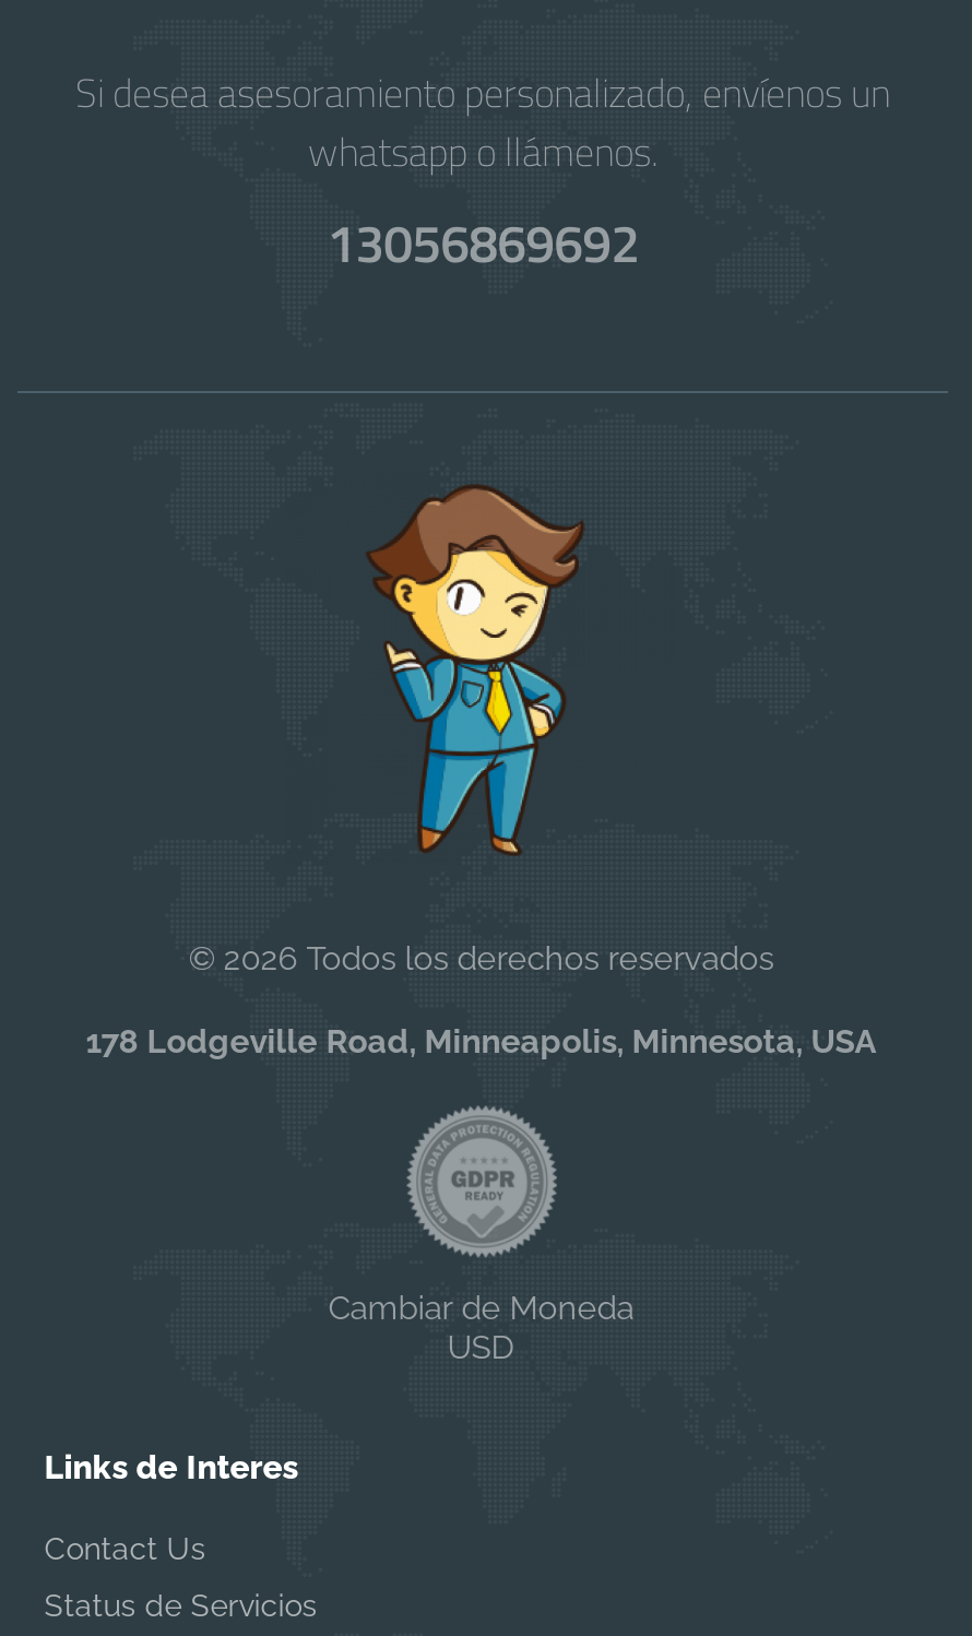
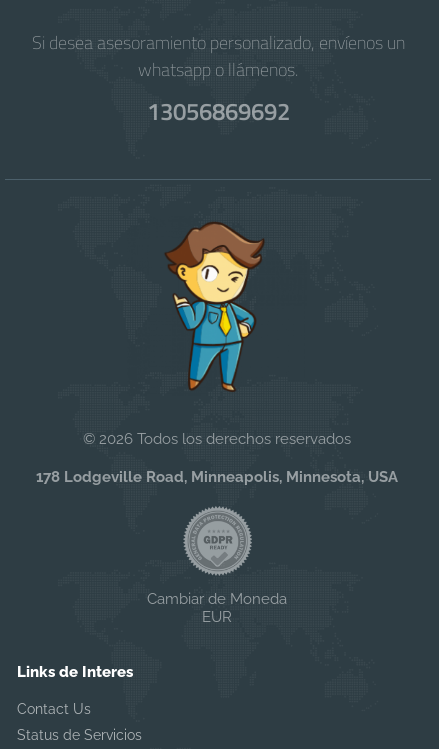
[447,1328,515,1368] USD -> [202,608,232,626] EUR

